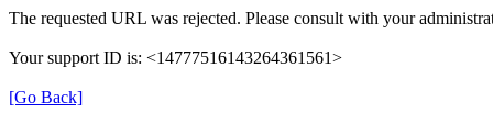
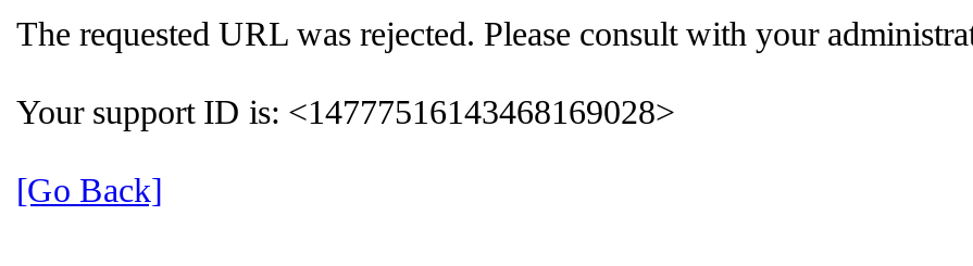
[9,48,342,67] Your support ID is: <14777516143264361561> -> [16,93,675,130] Your support ID is: <14777516143468169028>

